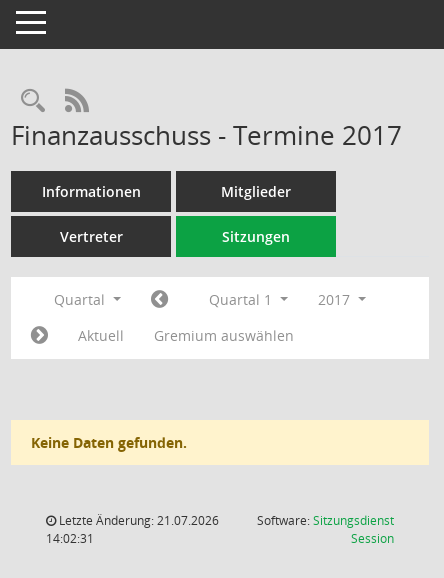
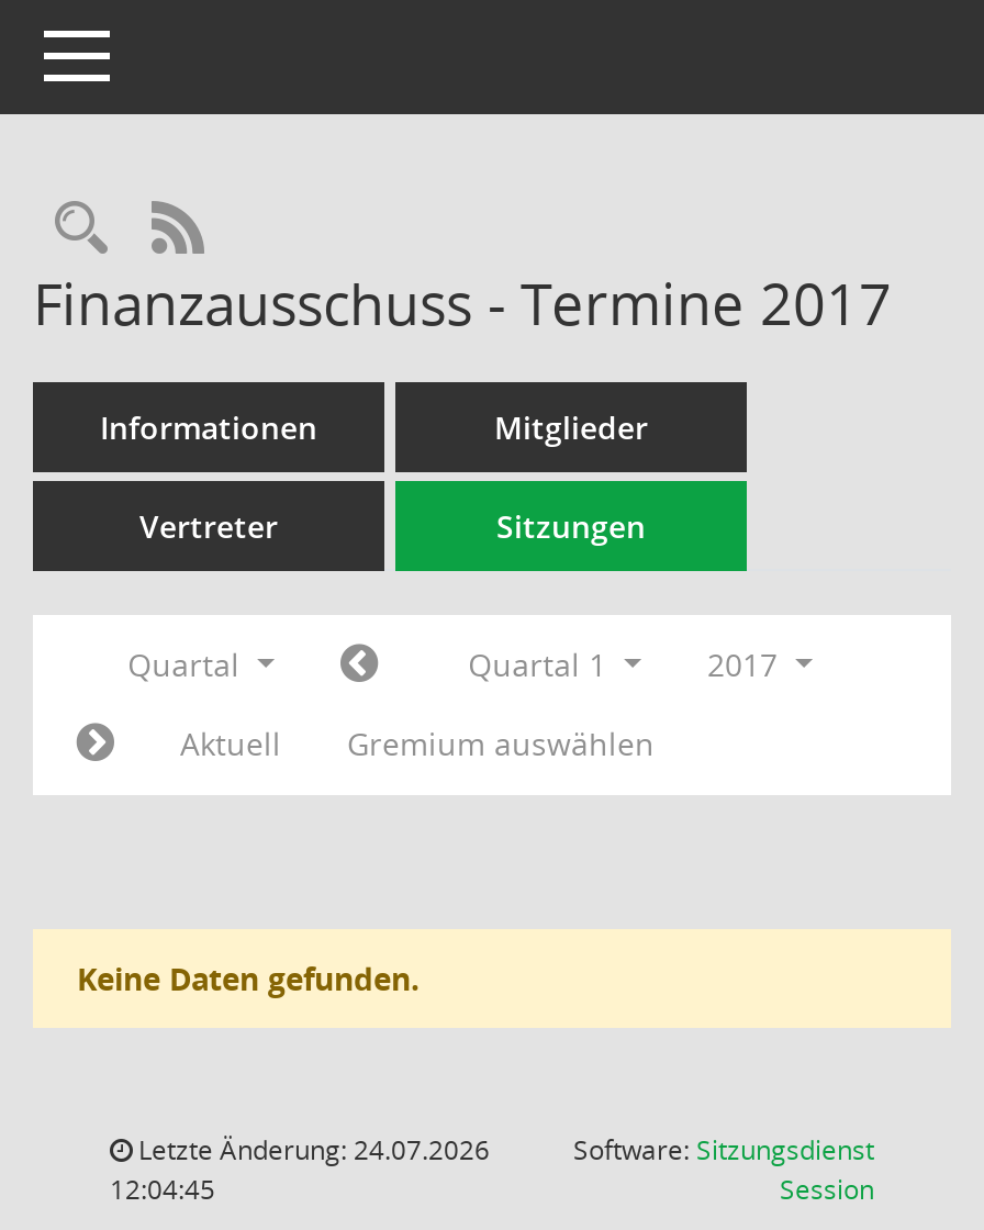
[56,512,219,529] Letzte Änderung: 21.07.2026 -> [132,1131,490,1168] Letzte Änderung: 24.07.2026
[46,530,94,547] 14:02:31 -> [110,1171,215,1208] 12:04:45

